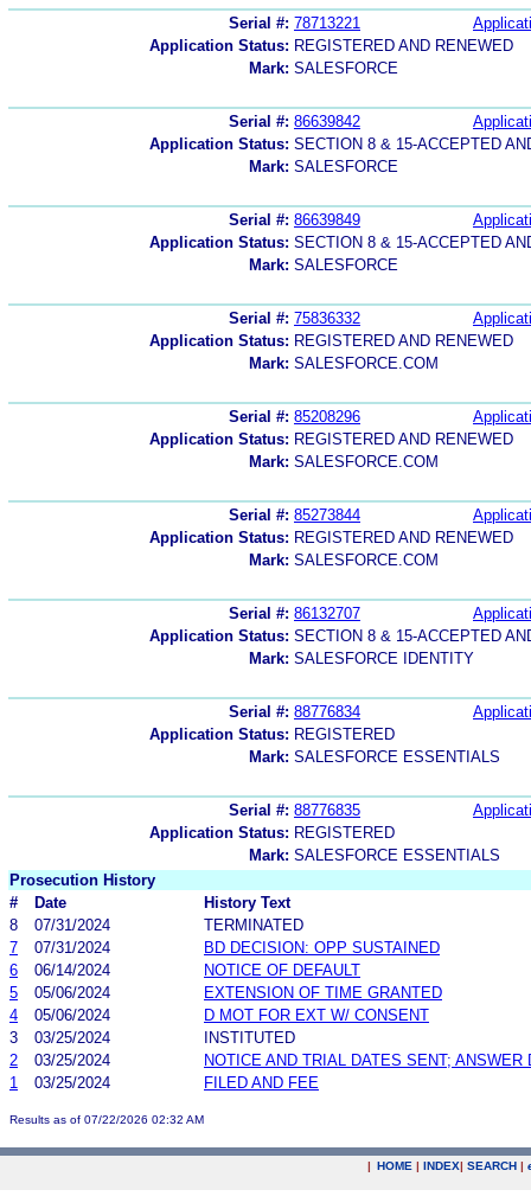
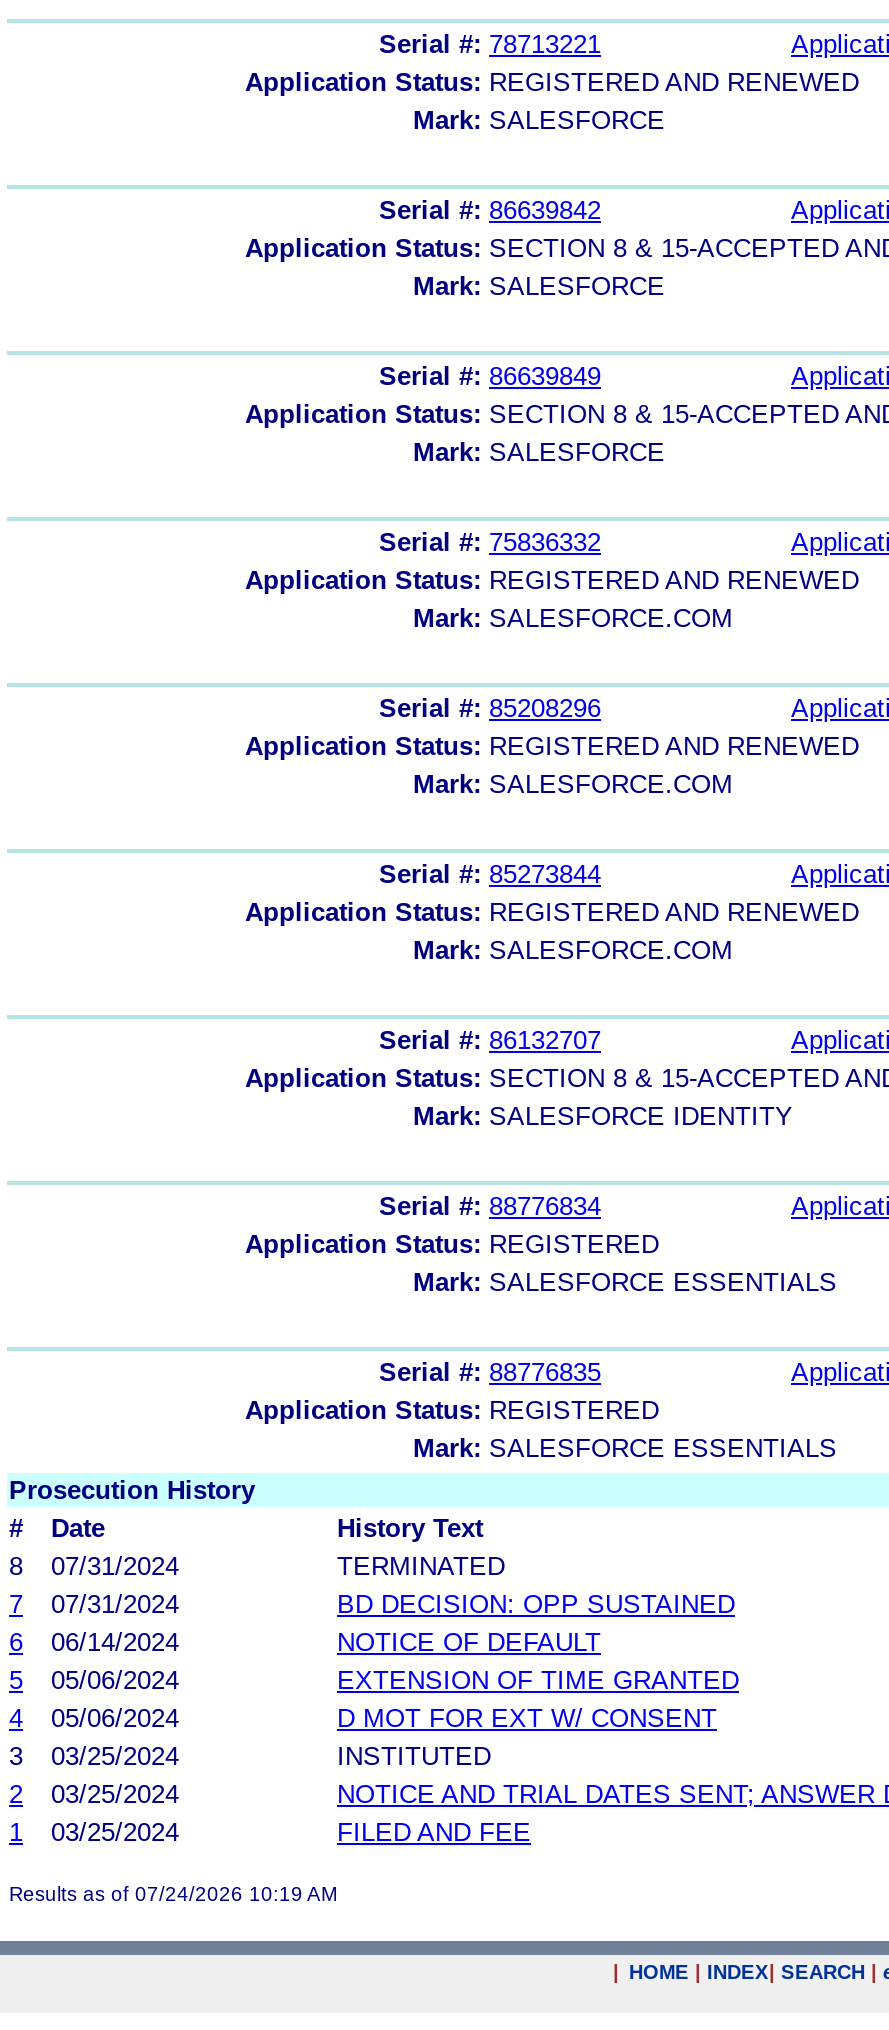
[9,1113,204,1126] Results as of 07/22/2026 02:32 AM -> [9,1883,337,1905] Results as of 07/24/2026 10:19 AM

